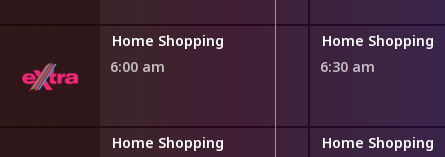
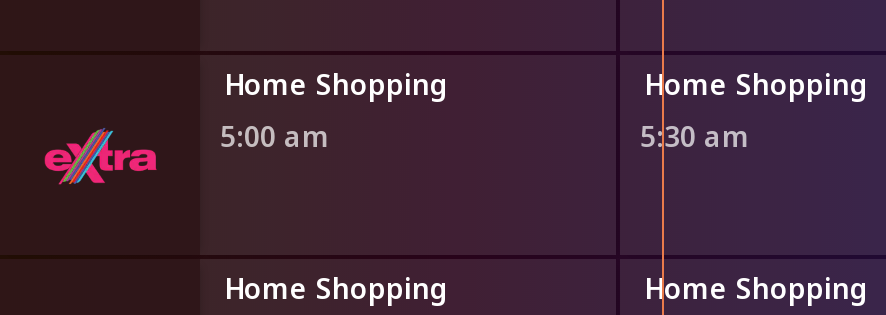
[110,57,165,76] 6:00 am -> [220,117,330,155] 5:00 am
[320,57,375,76] 6:30 am -> [640,117,750,155] 5:30 am

